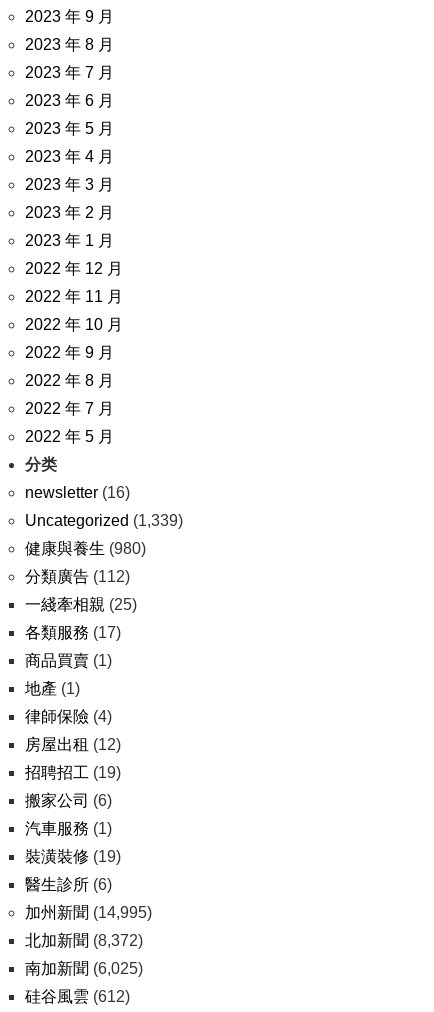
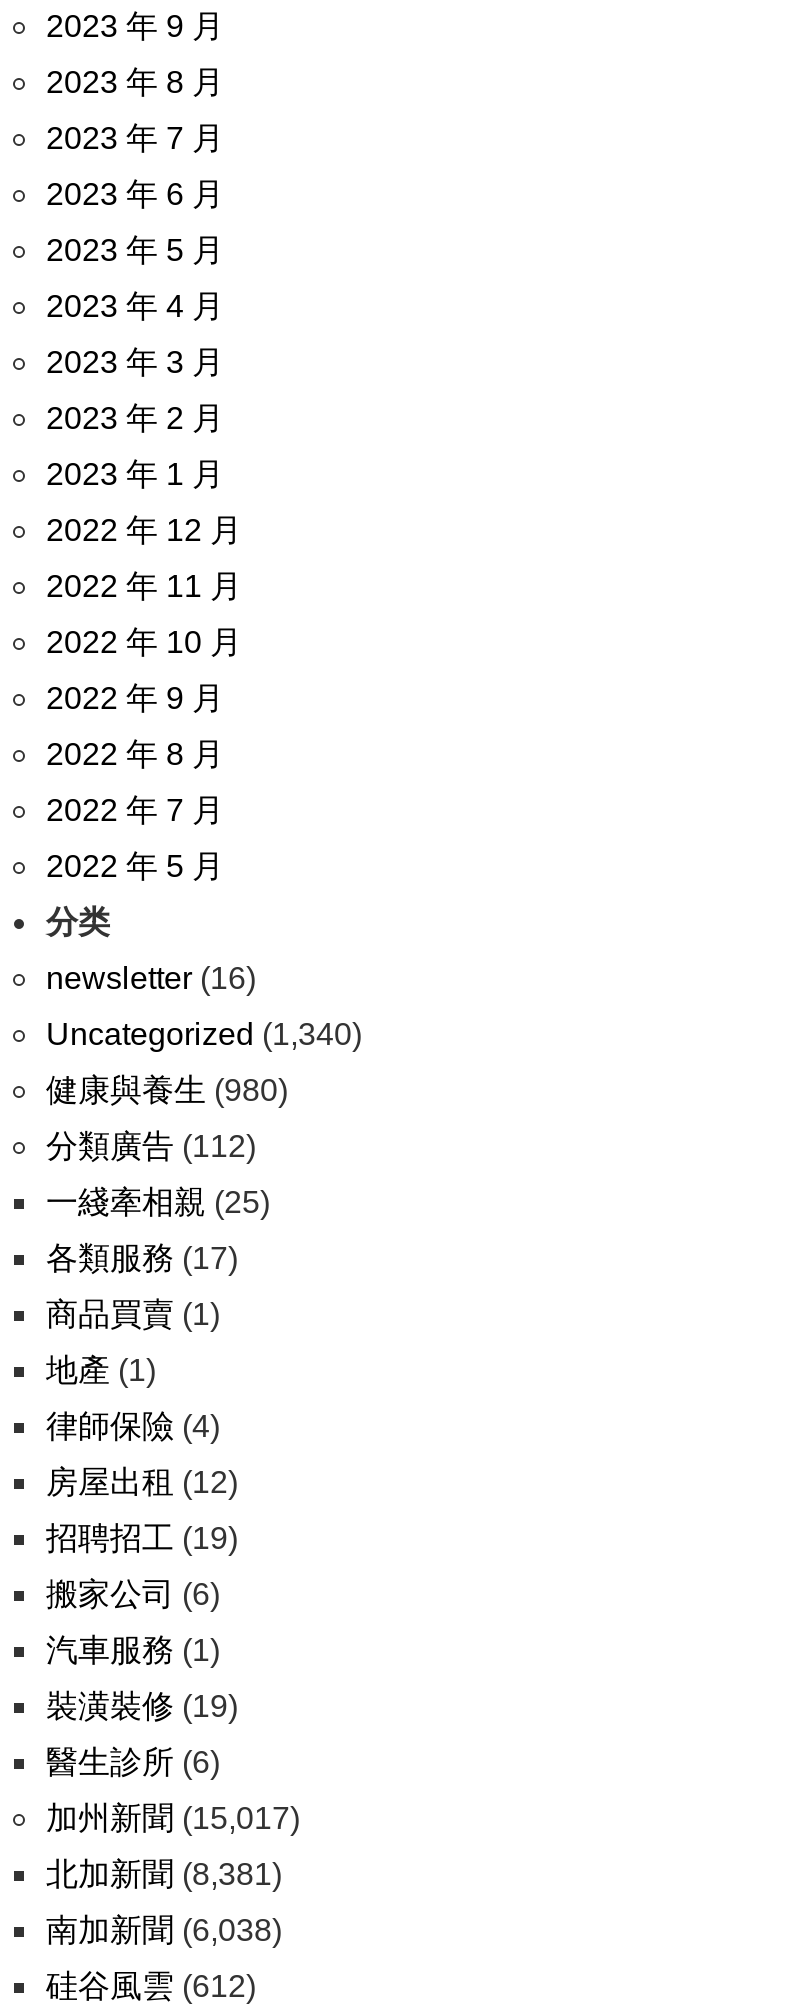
[25,512,183,529] Uncategorized (1,339) -> [46,1017,362,1051] Uncategorized (1,340)
[25,904,152,921] 加州新聞(14,995) -> [46,1801,300,1835] 加州新聞(15,017)
[25,932,143,949] 北加新聞(8,372) -> [46,1857,282,1891] 北加新聞(8,381)
[25,960,143,977] 南加新聞(6,025) -> [46,1913,282,1947] 南加新聞(6,038)

